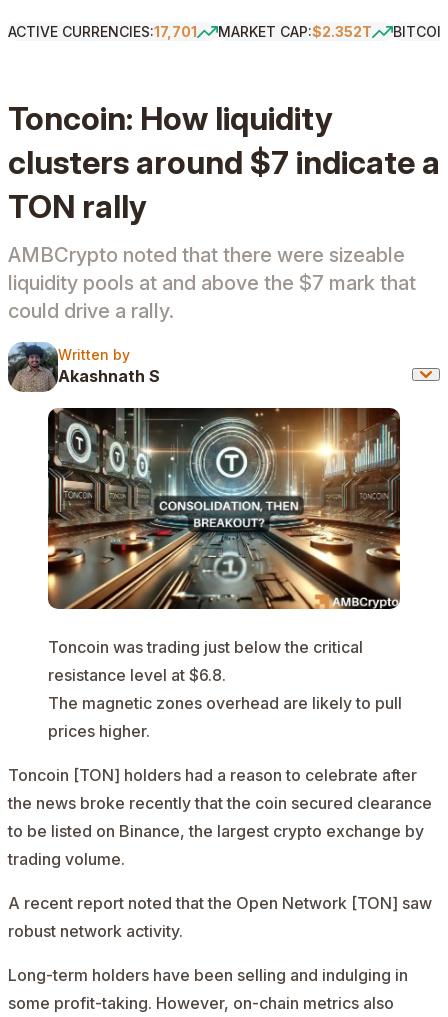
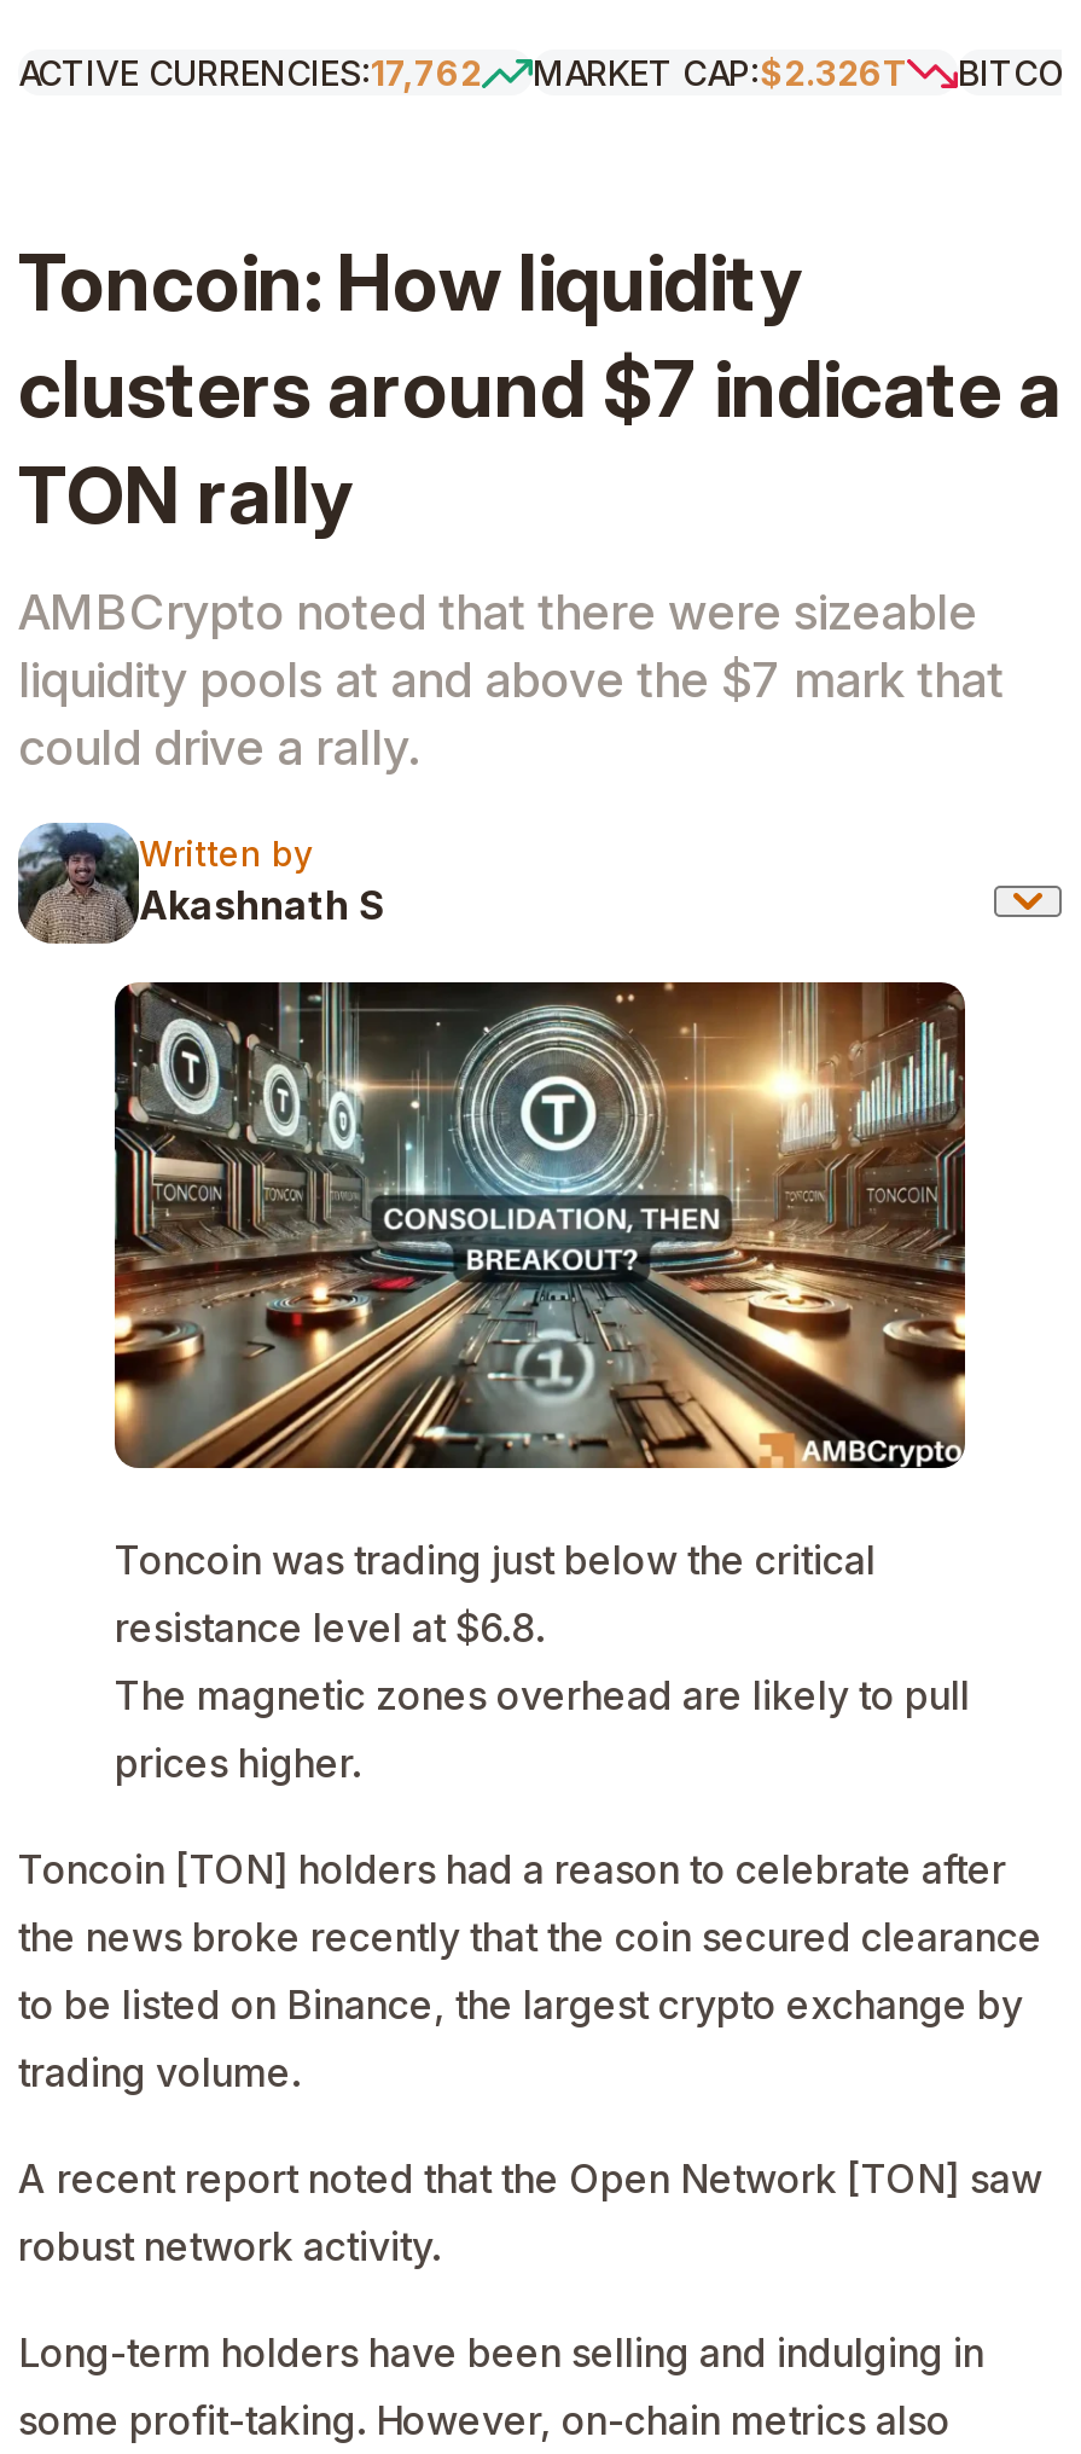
[8,23,197,40] ACTIVE CURRENCIES:17,701 -> [18,52,482,93] ACTIVE CURRENCIES:17,762
[218,23,372,40] MARKET CAP:$2.352T -> [533,52,907,93] MARKET CAP:$2.326T

